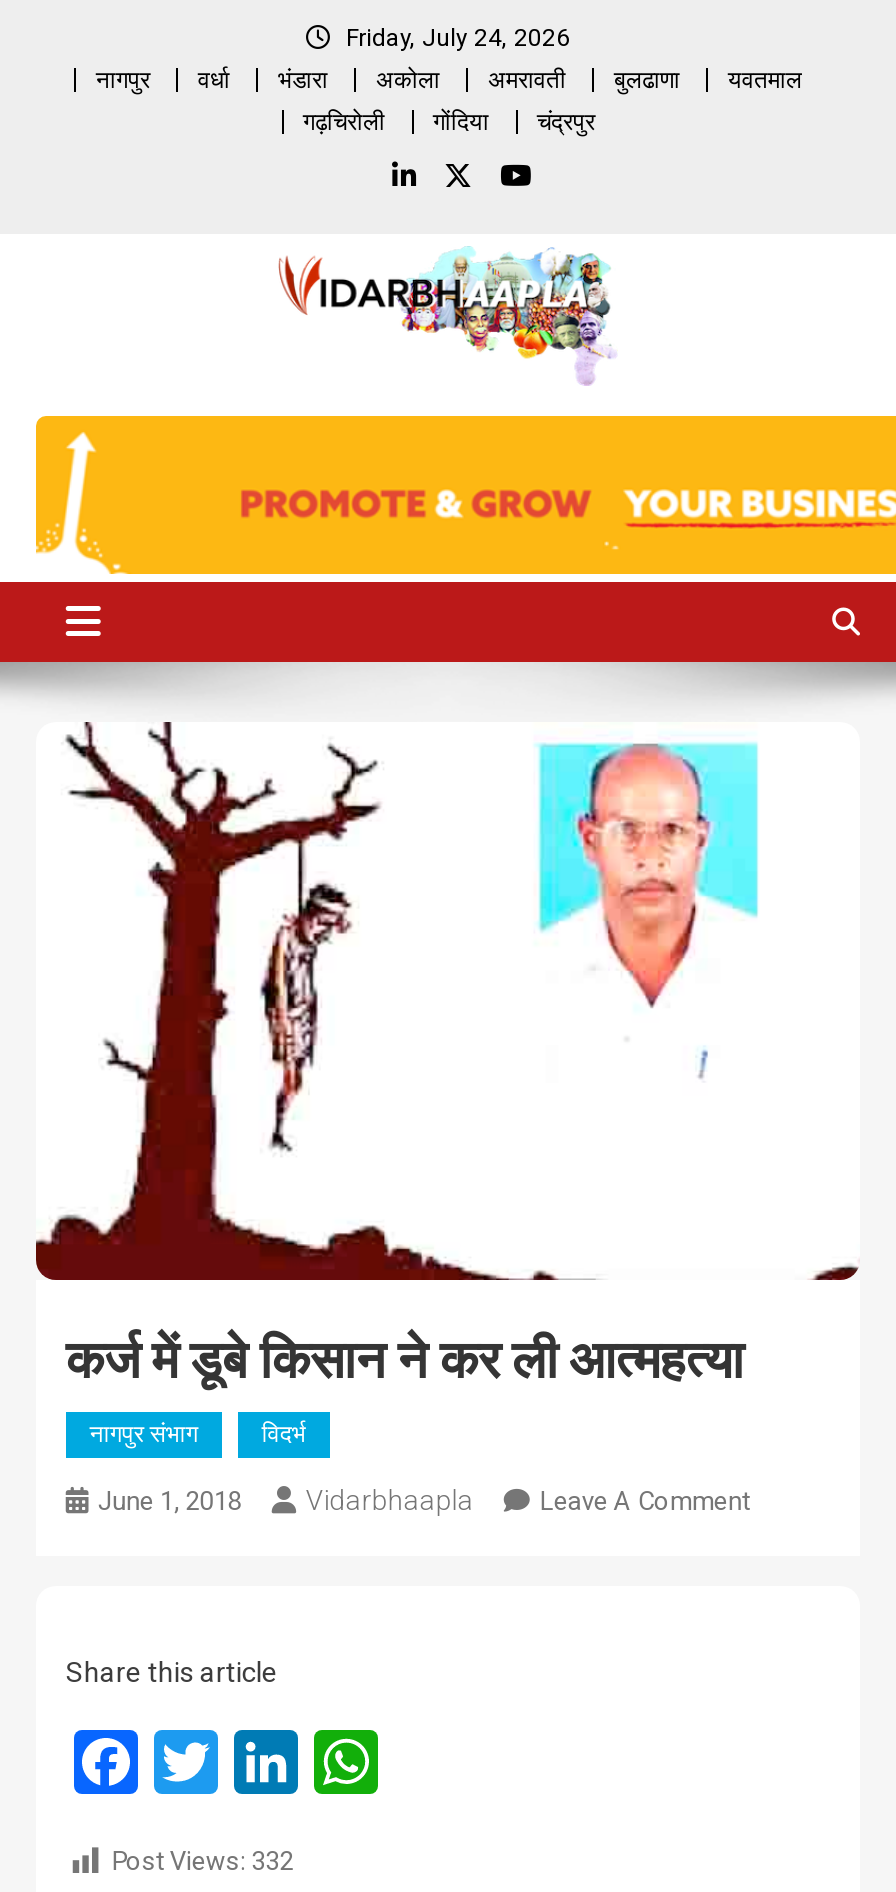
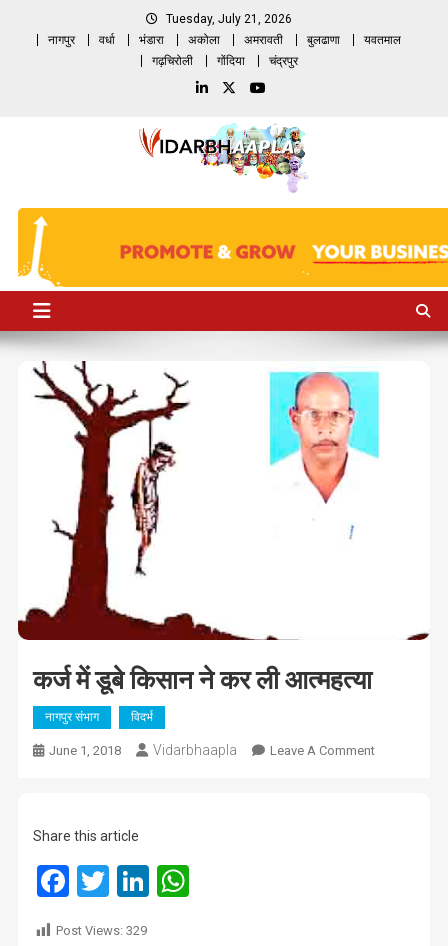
[346,24,570,52] Friday, July 24, 2026 -> [166,12,292,26] Tuesday, July 21, 2026
[112,1847,294,1877] Post Views: 332 -> [56,923,147,938] Post Views: 329

